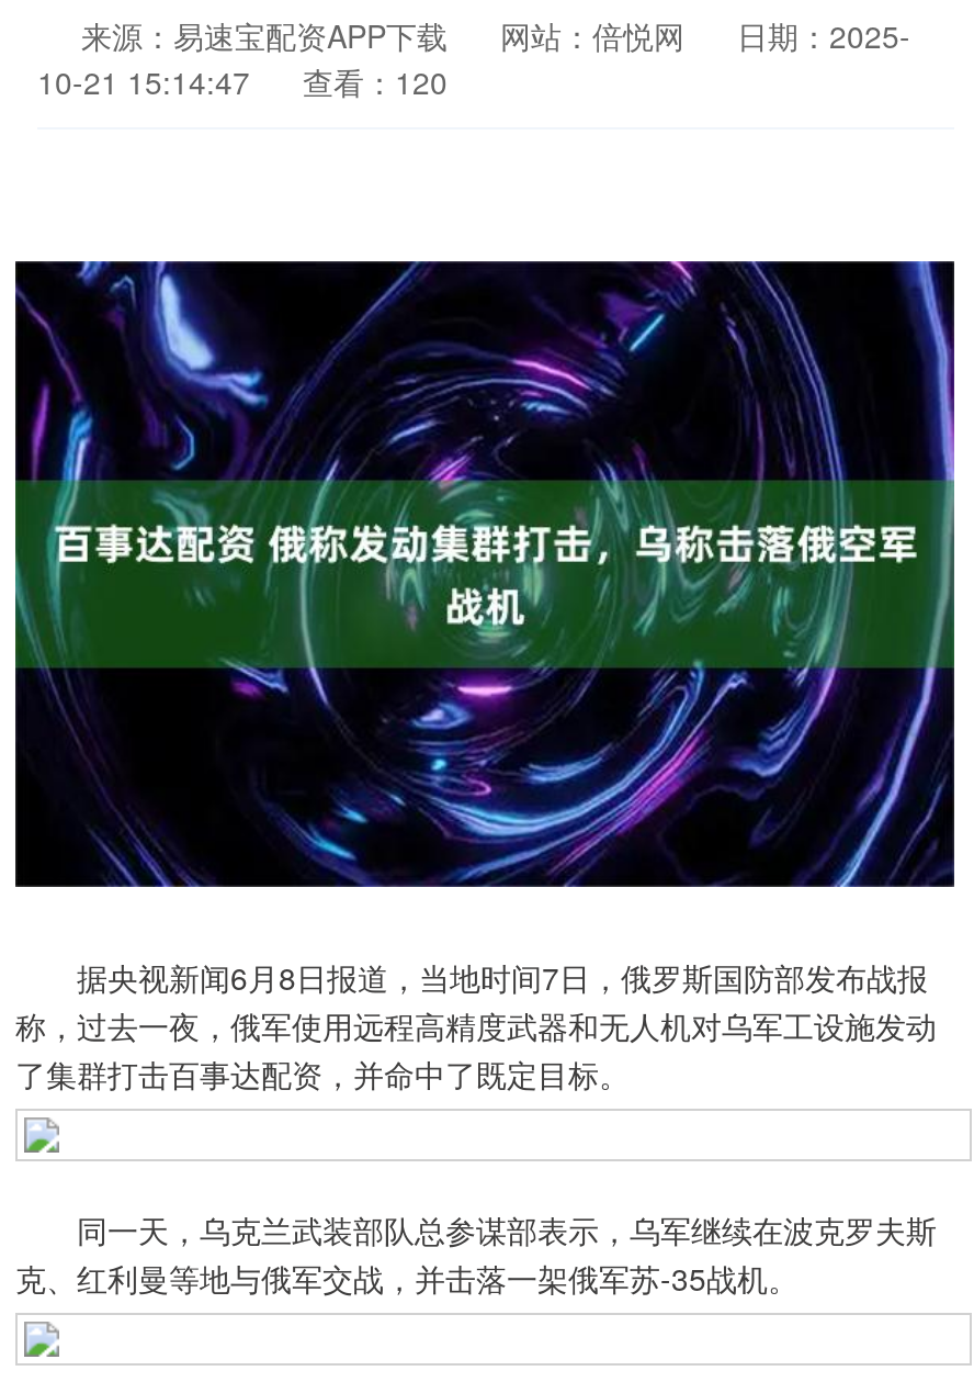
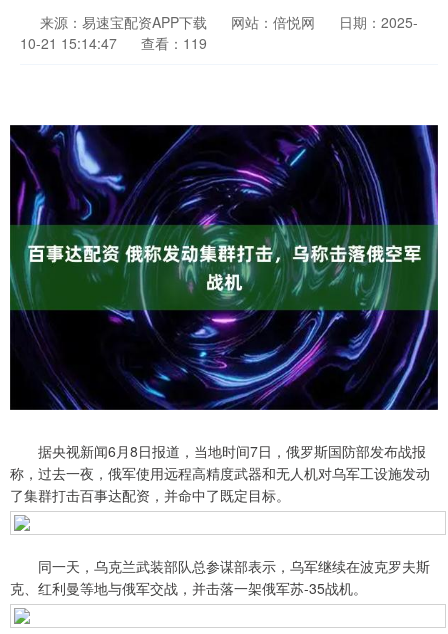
[37,59,448,103] 10-21 15:14:47 查看：120 -> [20,33,207,53] 10-21 15:14:47 查看：119

